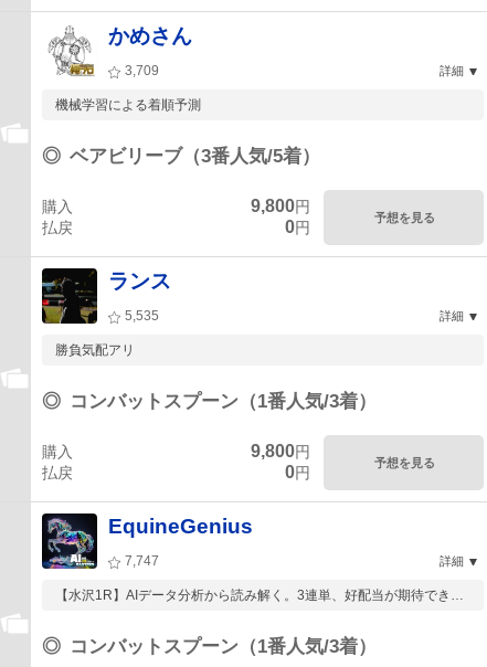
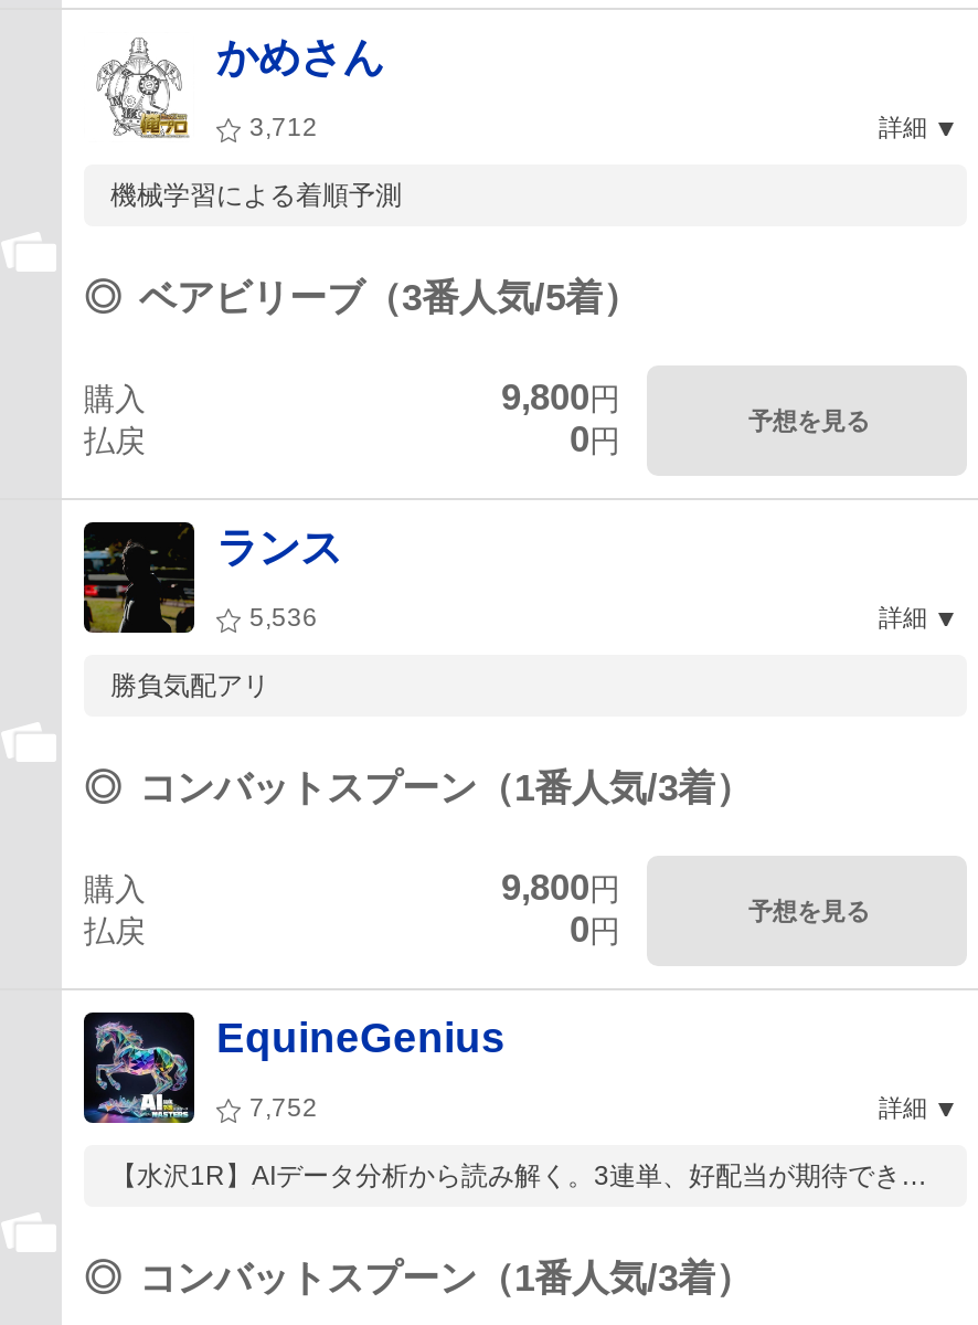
[125,64,159,77] 3,709 -> [249,114,318,140] 3,712
[125,309,159,322] 5,535 -> [249,604,318,630] 5,536
[125,554,159,568] 7,747 -> [249,1094,318,1121] 7,752

